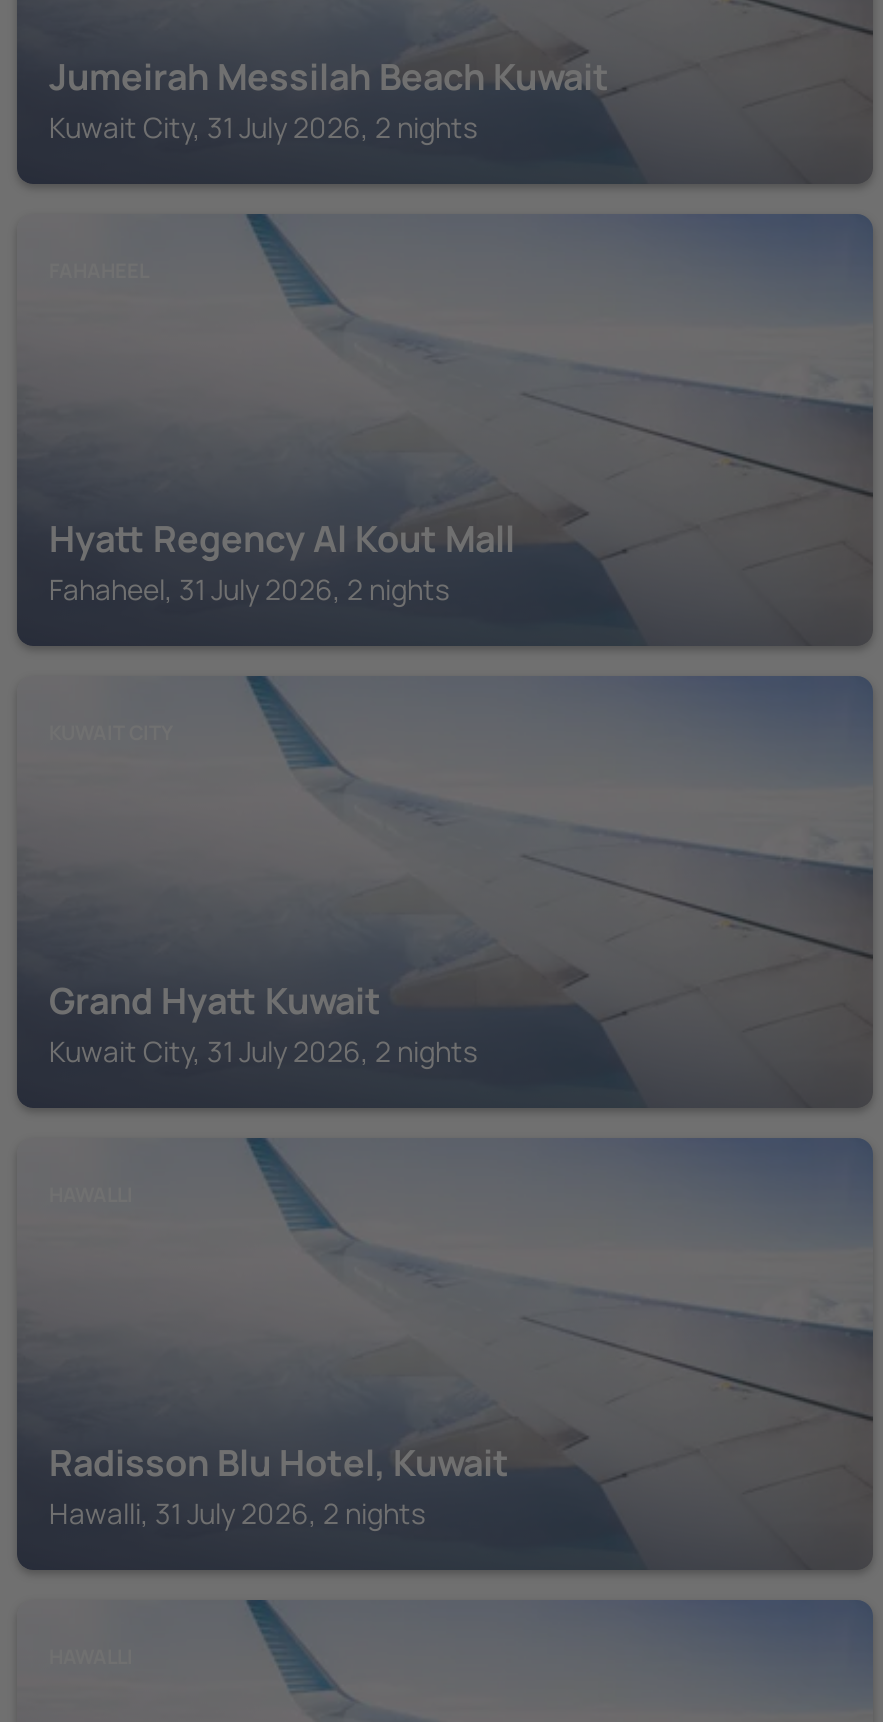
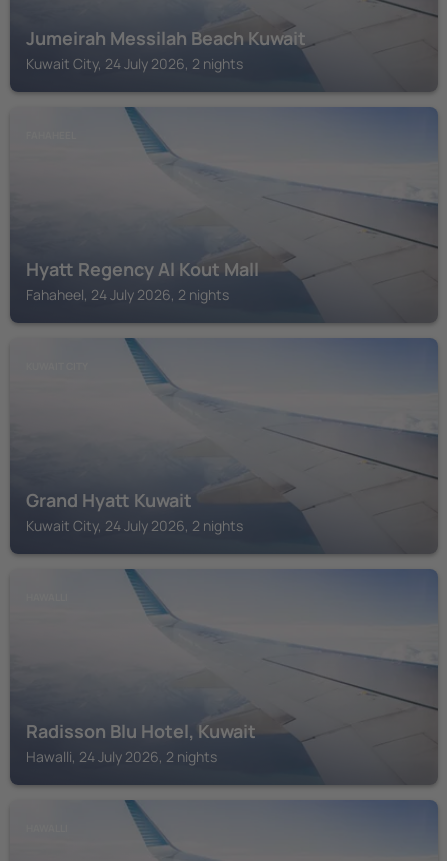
[49,108,477,146] Kuwait City, 31 July 2026, 2 nights -> [26,54,243,73] Kuwait City, 24 July 2026, 2 nights
[49,570,449,608] Fahaheel, 31 July 2026, 2 nights -> [26,285,229,304] Fahaheel, 24 July 2026, 2 nights
[49,1032,477,1070] Kuwait City, 31 July 2026, 2 nights -> [26,516,243,535] Kuwait City, 24 July 2026, 2 nights
[49,1494,425,1532] Hawalli, 31 July 2026, 2 nights -> [26,747,217,766] Hawalli, 24 July 2026, 2 nights

